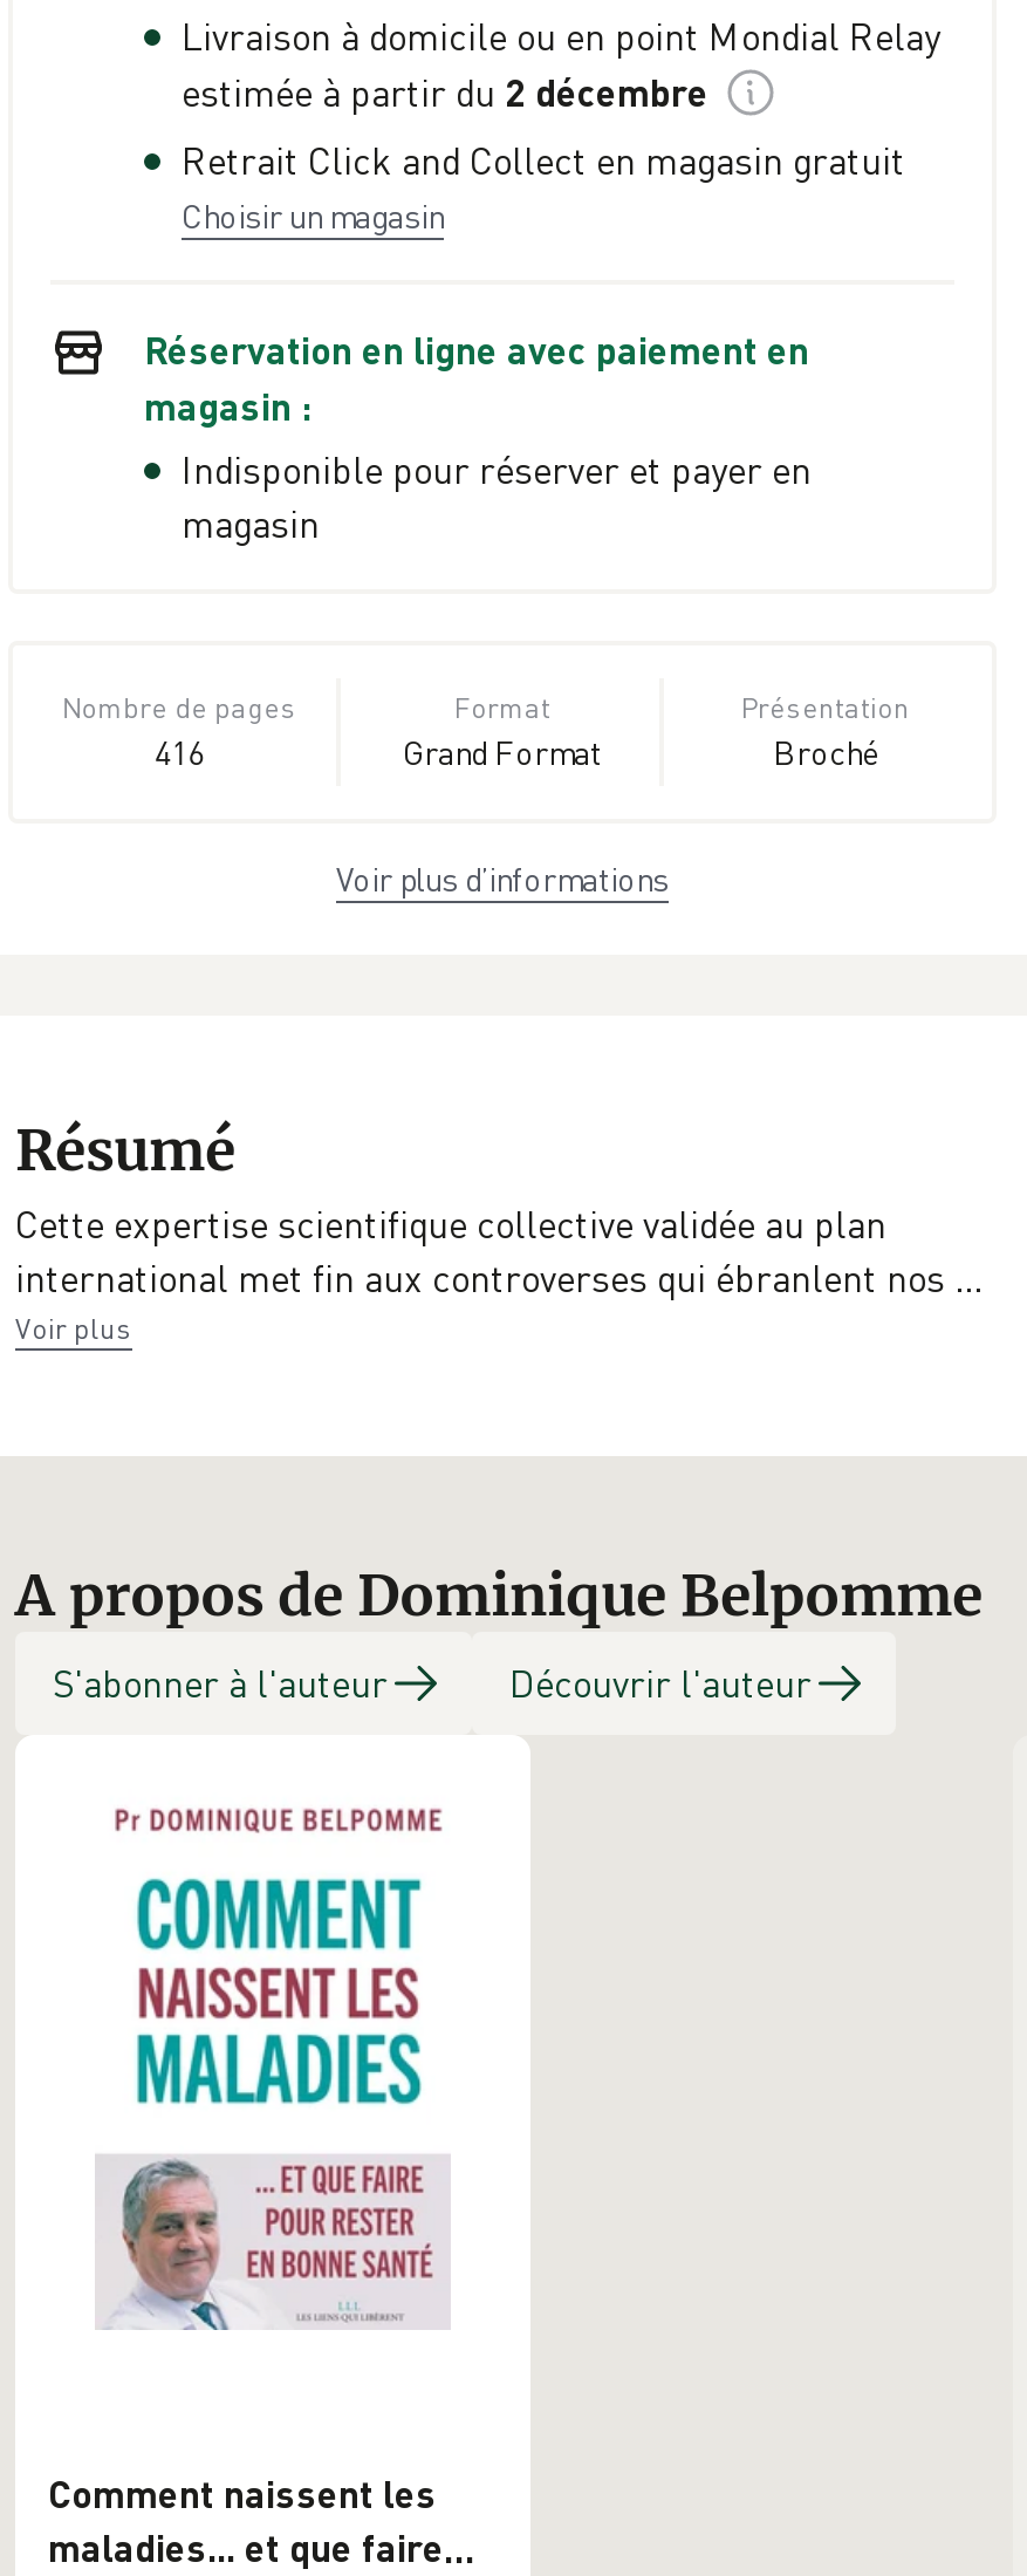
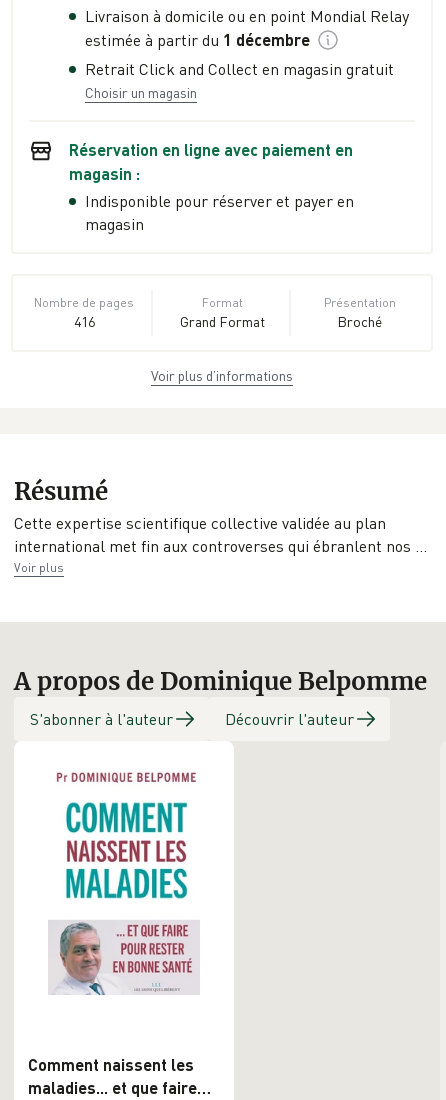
[182,70,708,117] estimée à partir du 2 décembre -> [85,30,310,50] estimée à partir du 1 décembre

